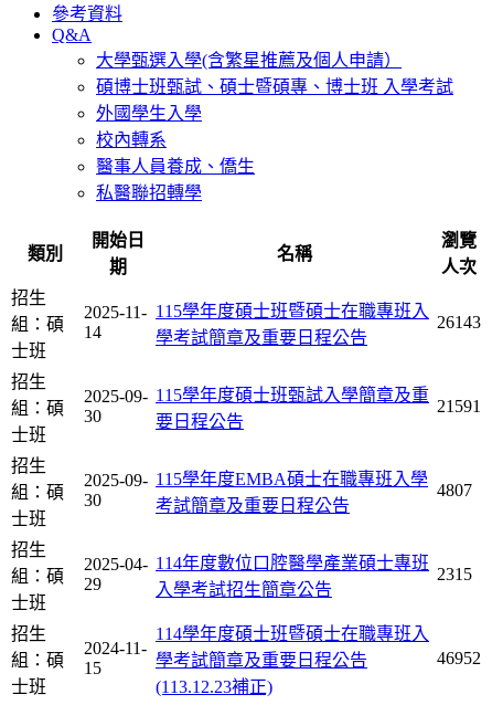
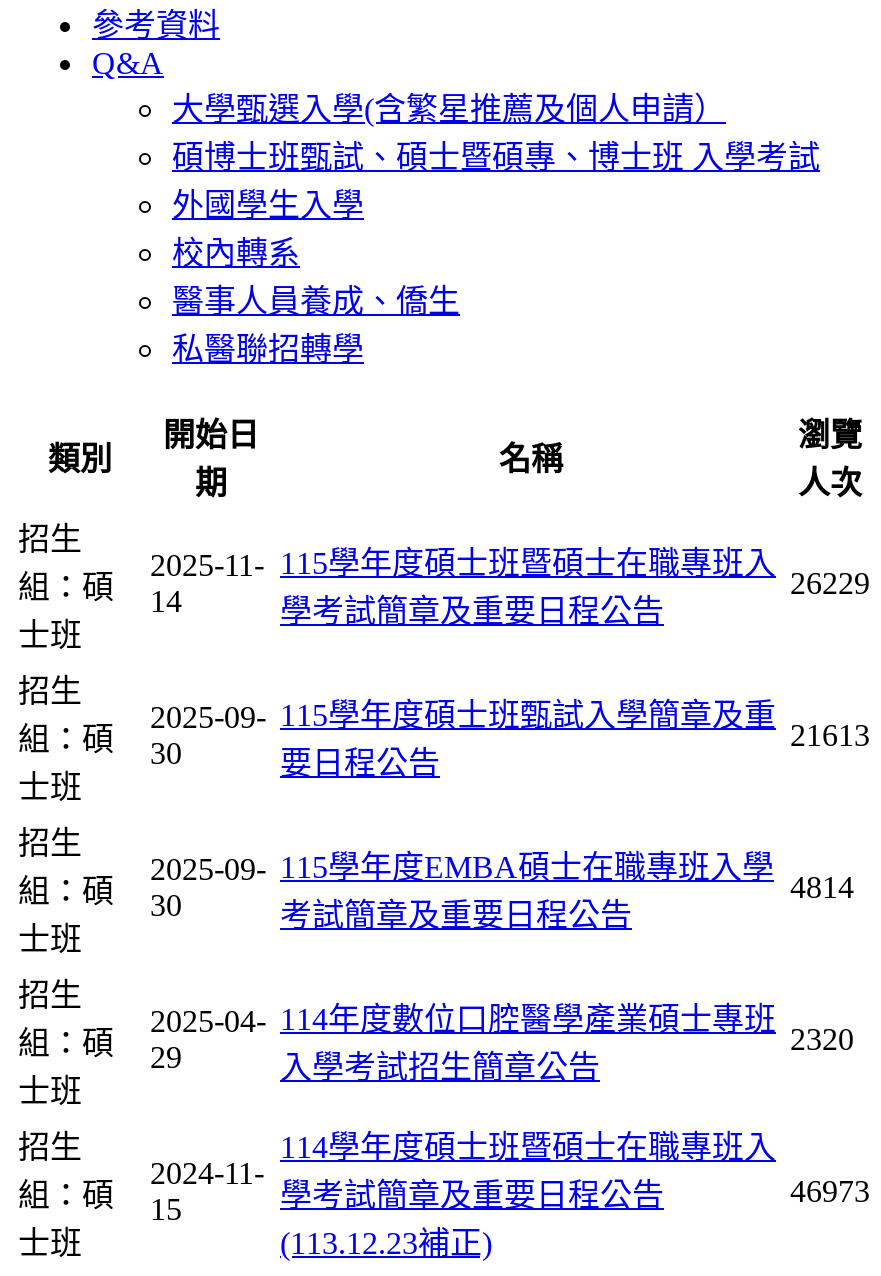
[437,312,481,331] 26143 -> [790,565,870,599] 26229
[437,396,481,415] 21591 -> [790,717,870,751] 21613
[437,480,472,499] 4807 -> [790,869,854,903] 4814
[437,564,472,583] 2315 -> [790,1021,854,1055] 2320
[437,648,481,667] 46952 -> [790,1173,870,1207] 46973

